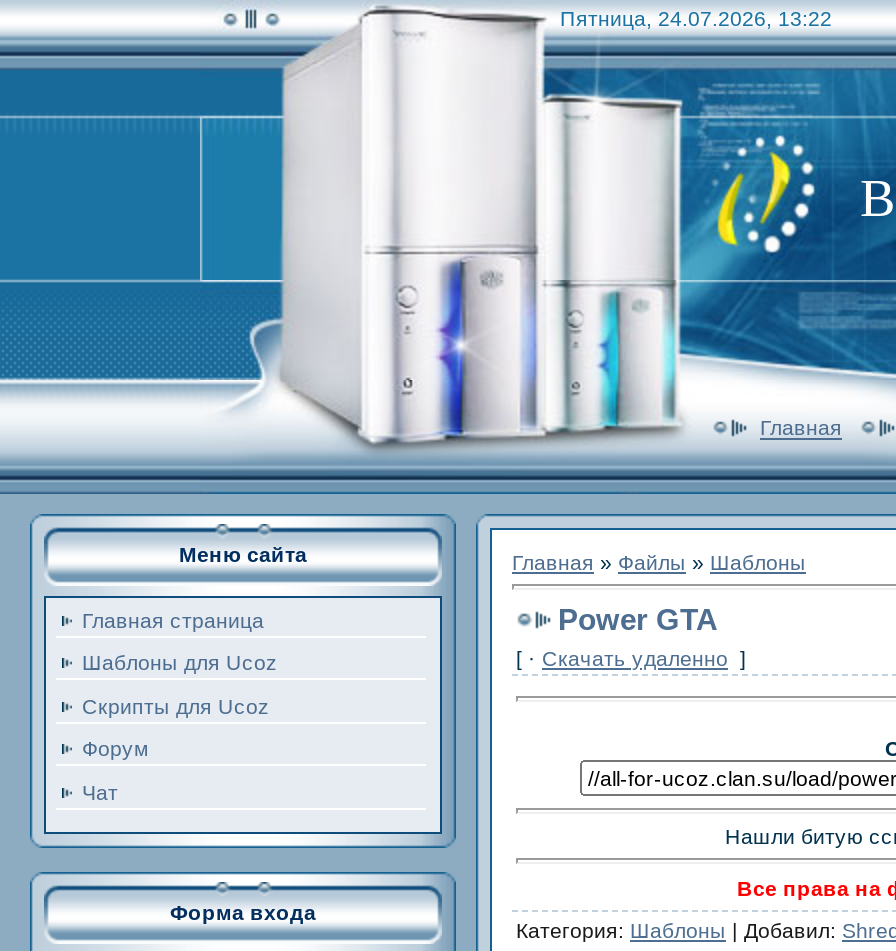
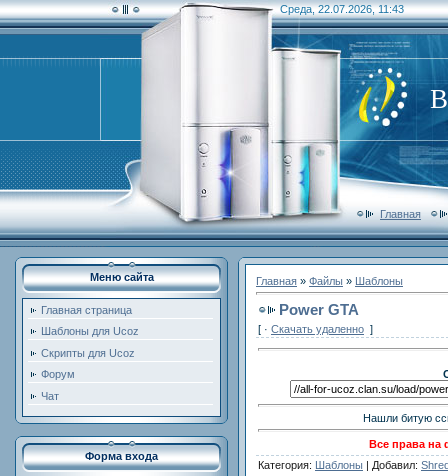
[560,6,832,30] Пятница, 24.07.2026, 13:22 -> [280,3,404,15] Среда, 22.07.2026, 11:43

